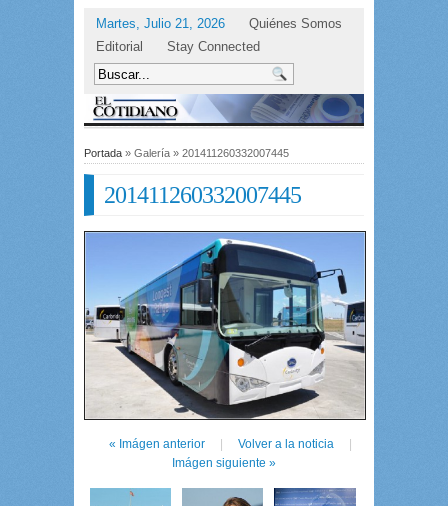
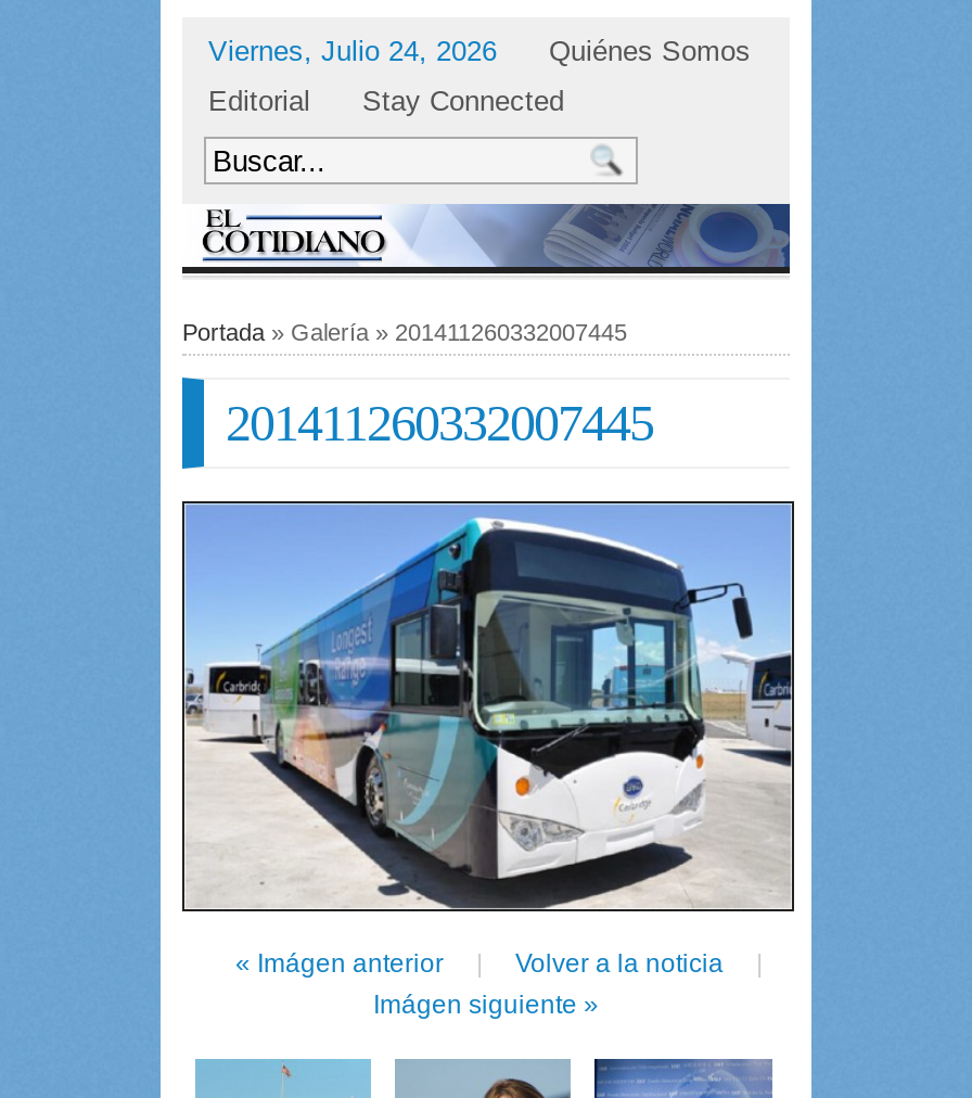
[96,16,225,31] Martes, Julio 21, 2026 -> [208,35,497,67] Viernes, Julio 24, 2026

